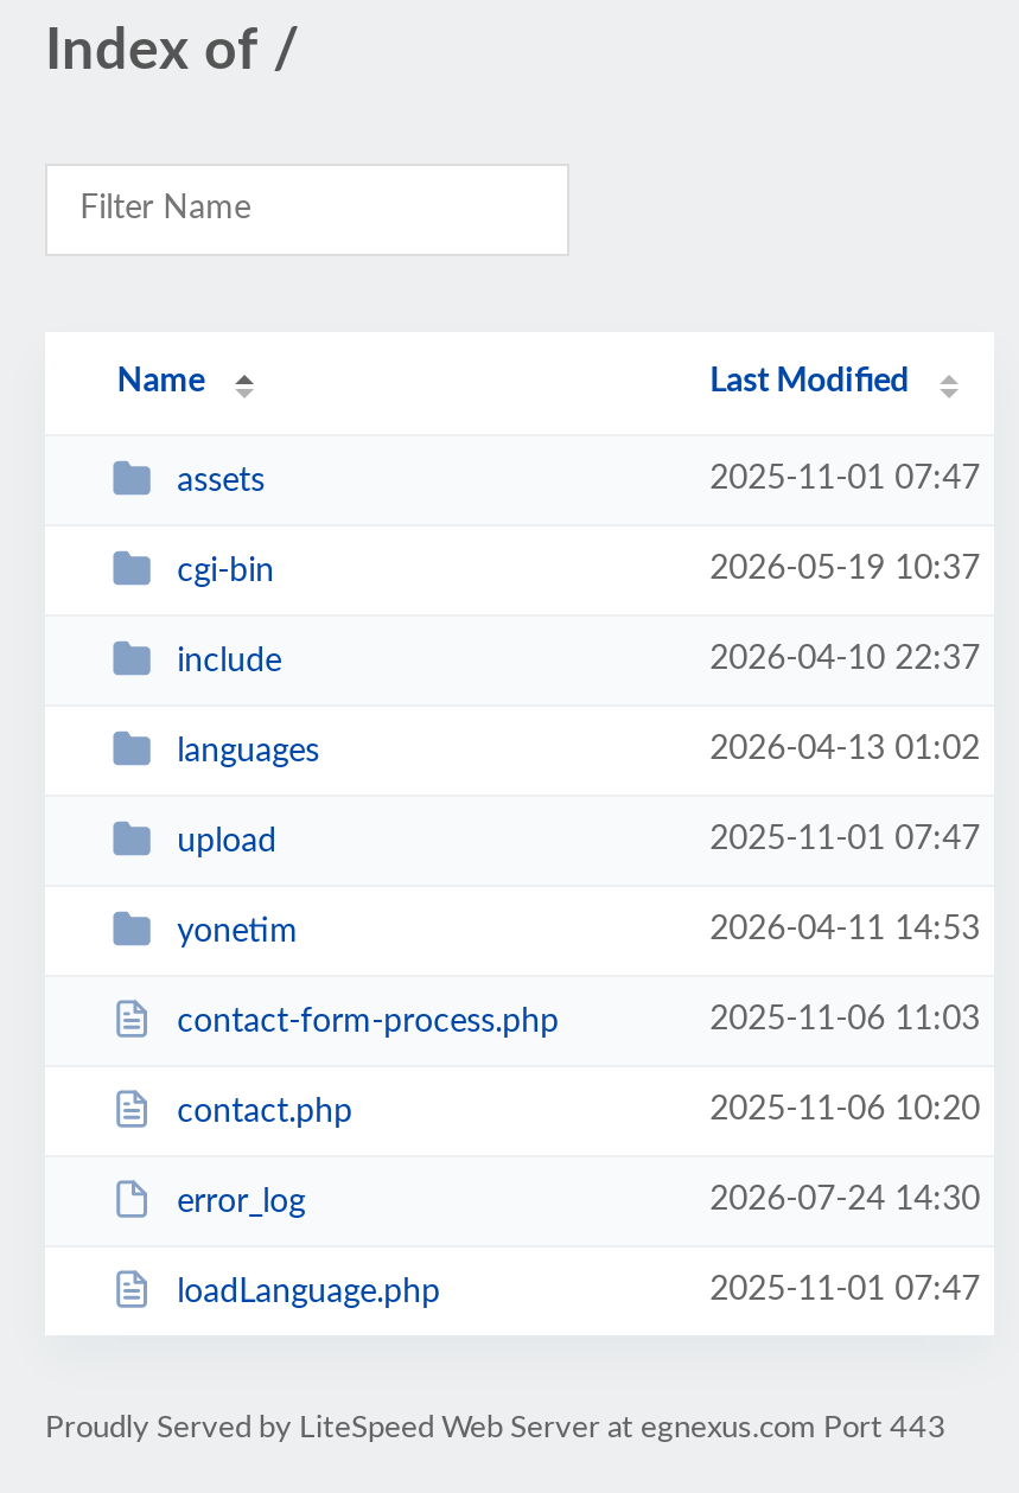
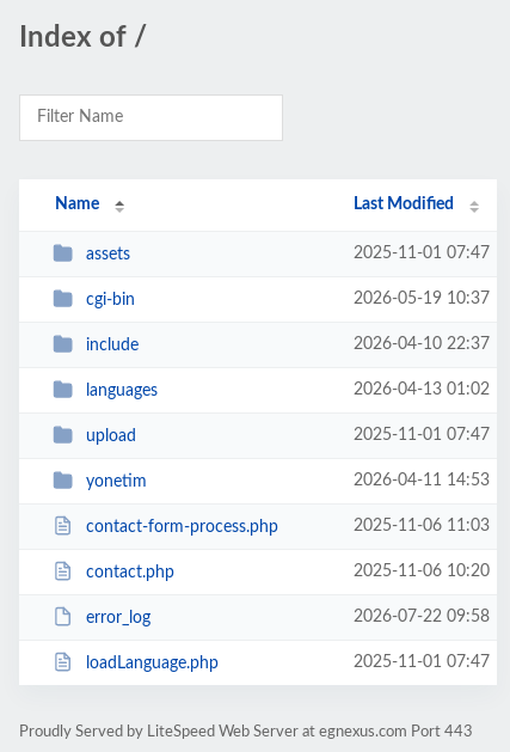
[710,1183,980,1217] 2026-07-24 14:30 -> [354,609,490,625] 2026-07-22 09:58

